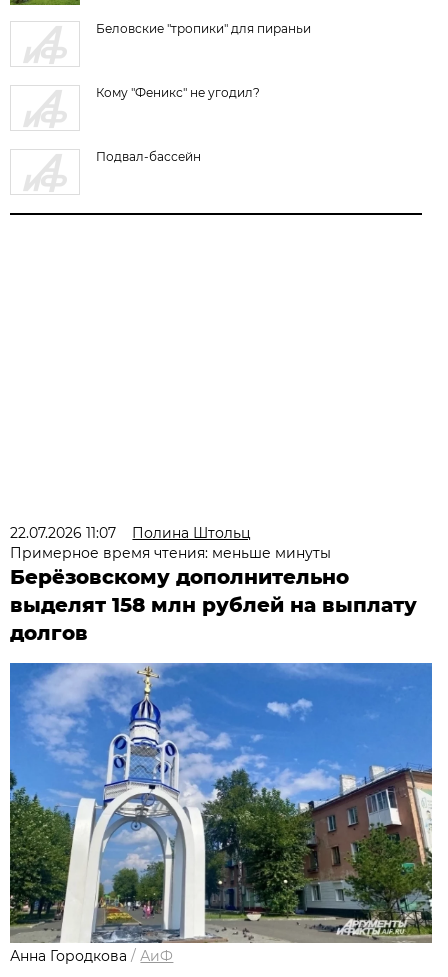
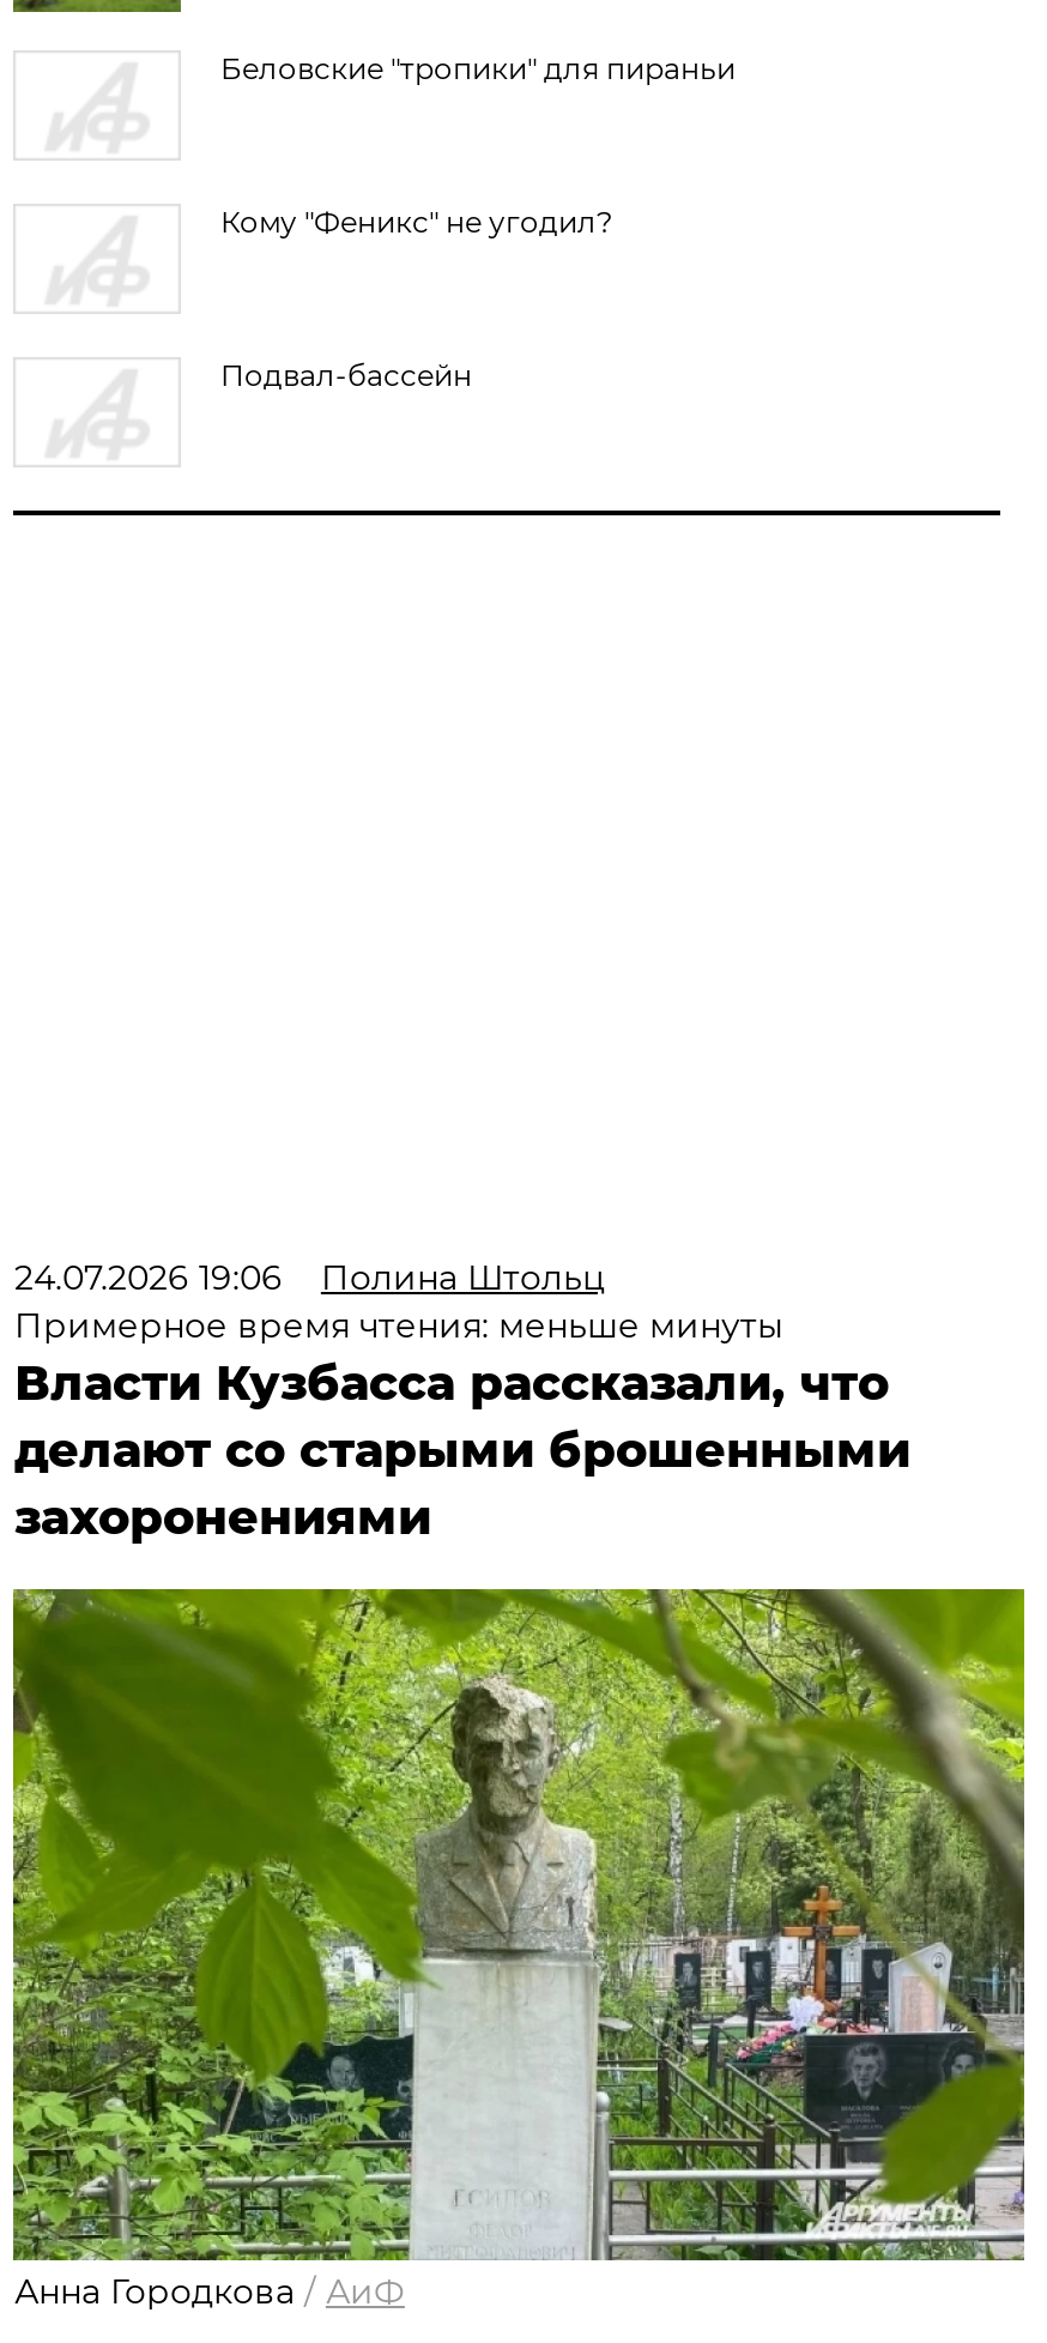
[10,524,251,542] 22.07.2026 11:07 Полина Штольц -> [14,1256,606,1299] 24.07.2026 19:06 Полина Штольц
[10,565,417,645] Берёзовскому дополнительно | выделят 158 млн рублей на выплату | долгов -> [14,1354,910,1546] Власти Кузбасса рассказали, что | делают со старыми брошенными | захоронениями
[9,662,433,944] [image] -> [11,1587,1027,2263] [image]

